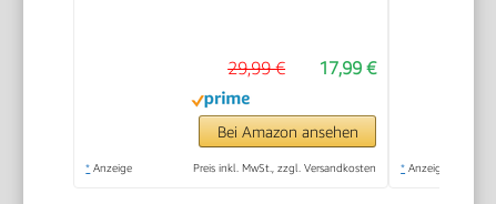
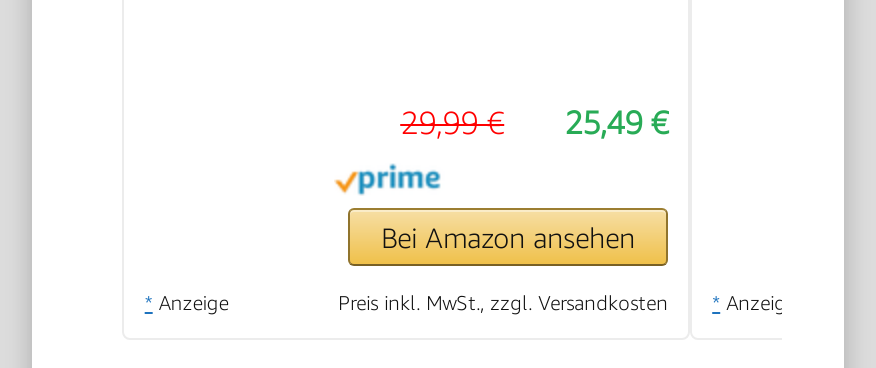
[319,56,376,78] 17,99 € -> [564,101,668,141] 25,49 €

